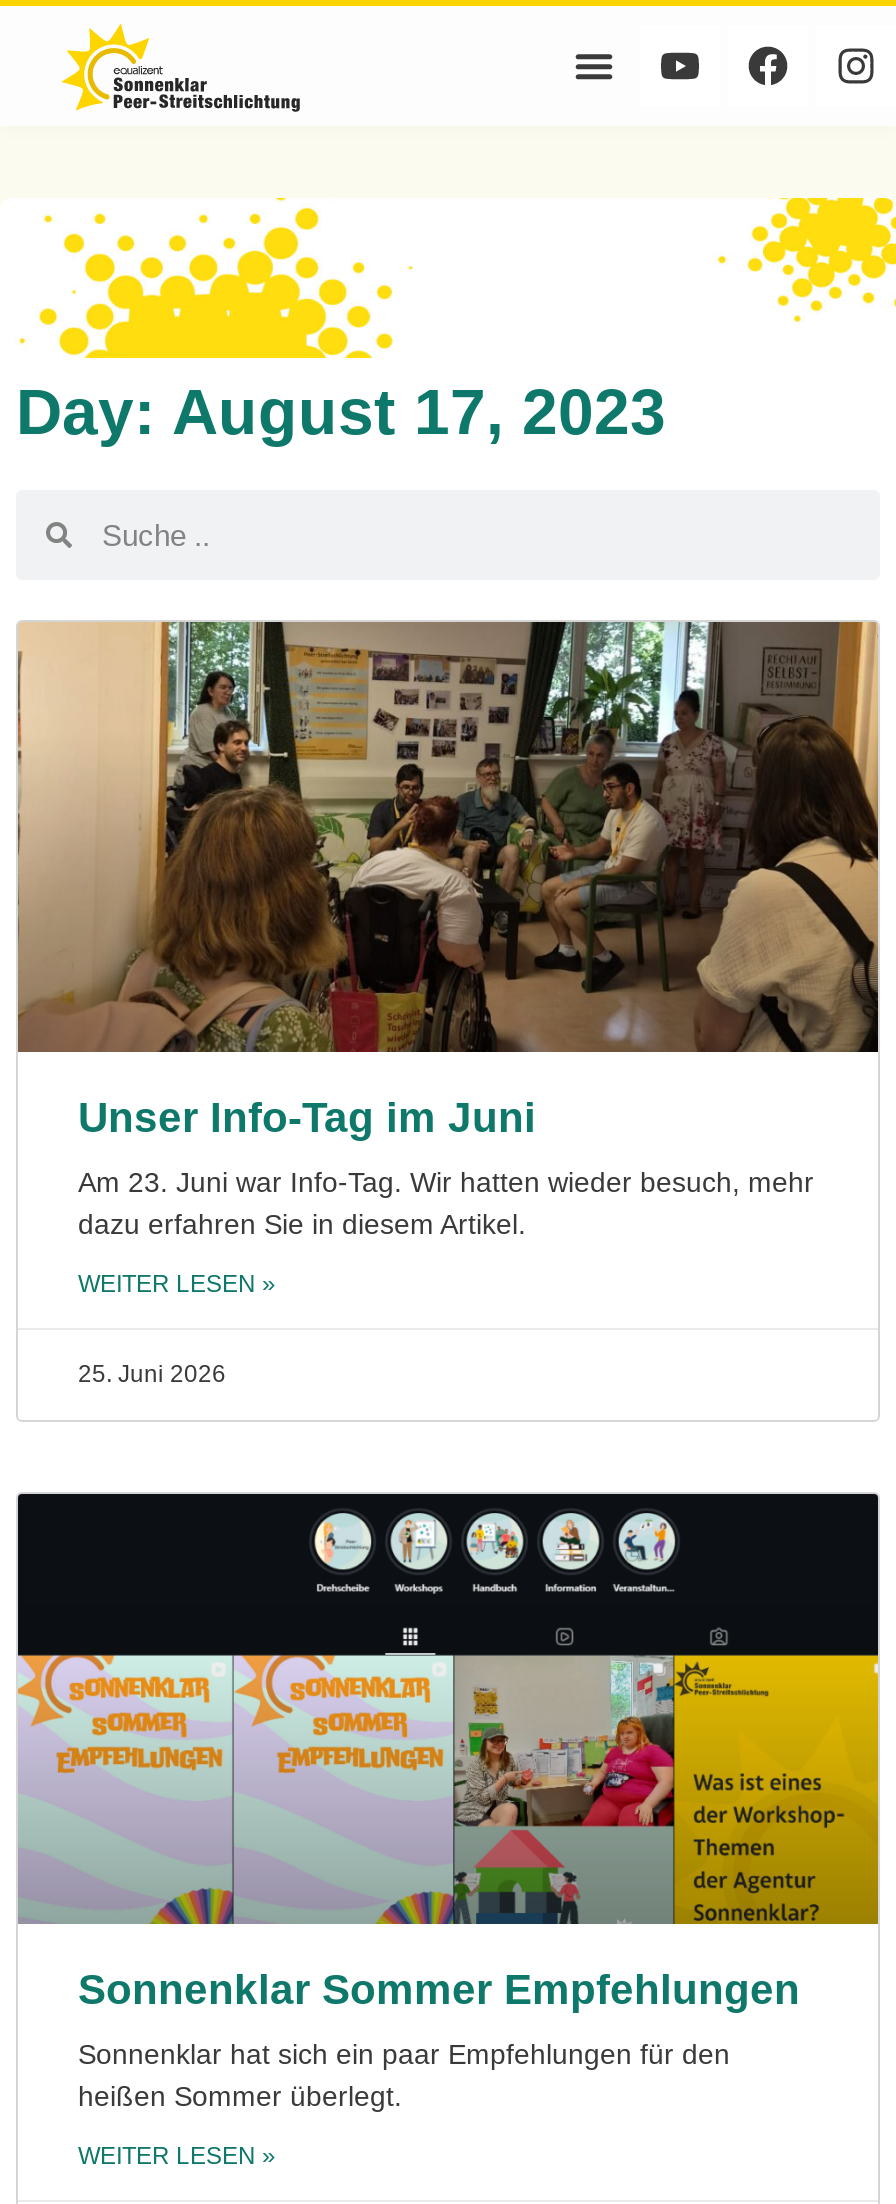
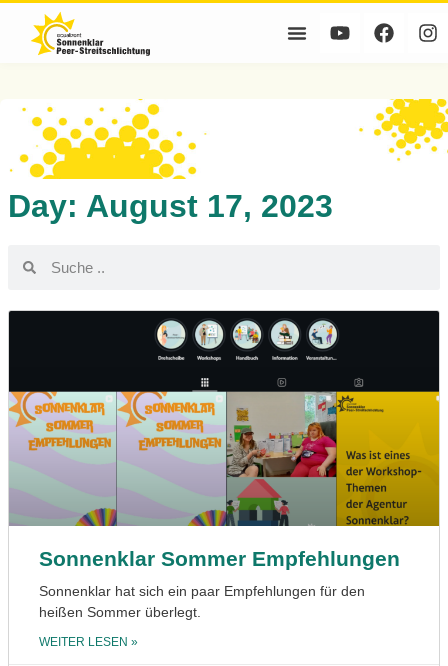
[16,620,880,1388] [image] | Unser Info-Tag im Juni | Am 23. Juni war Info-Tag. Wir hatten wieder besuch, mehr | dazu erfahren Sie in diesem Artikel. | WEITER LESEN » | 25. Juni 2026 -> none

